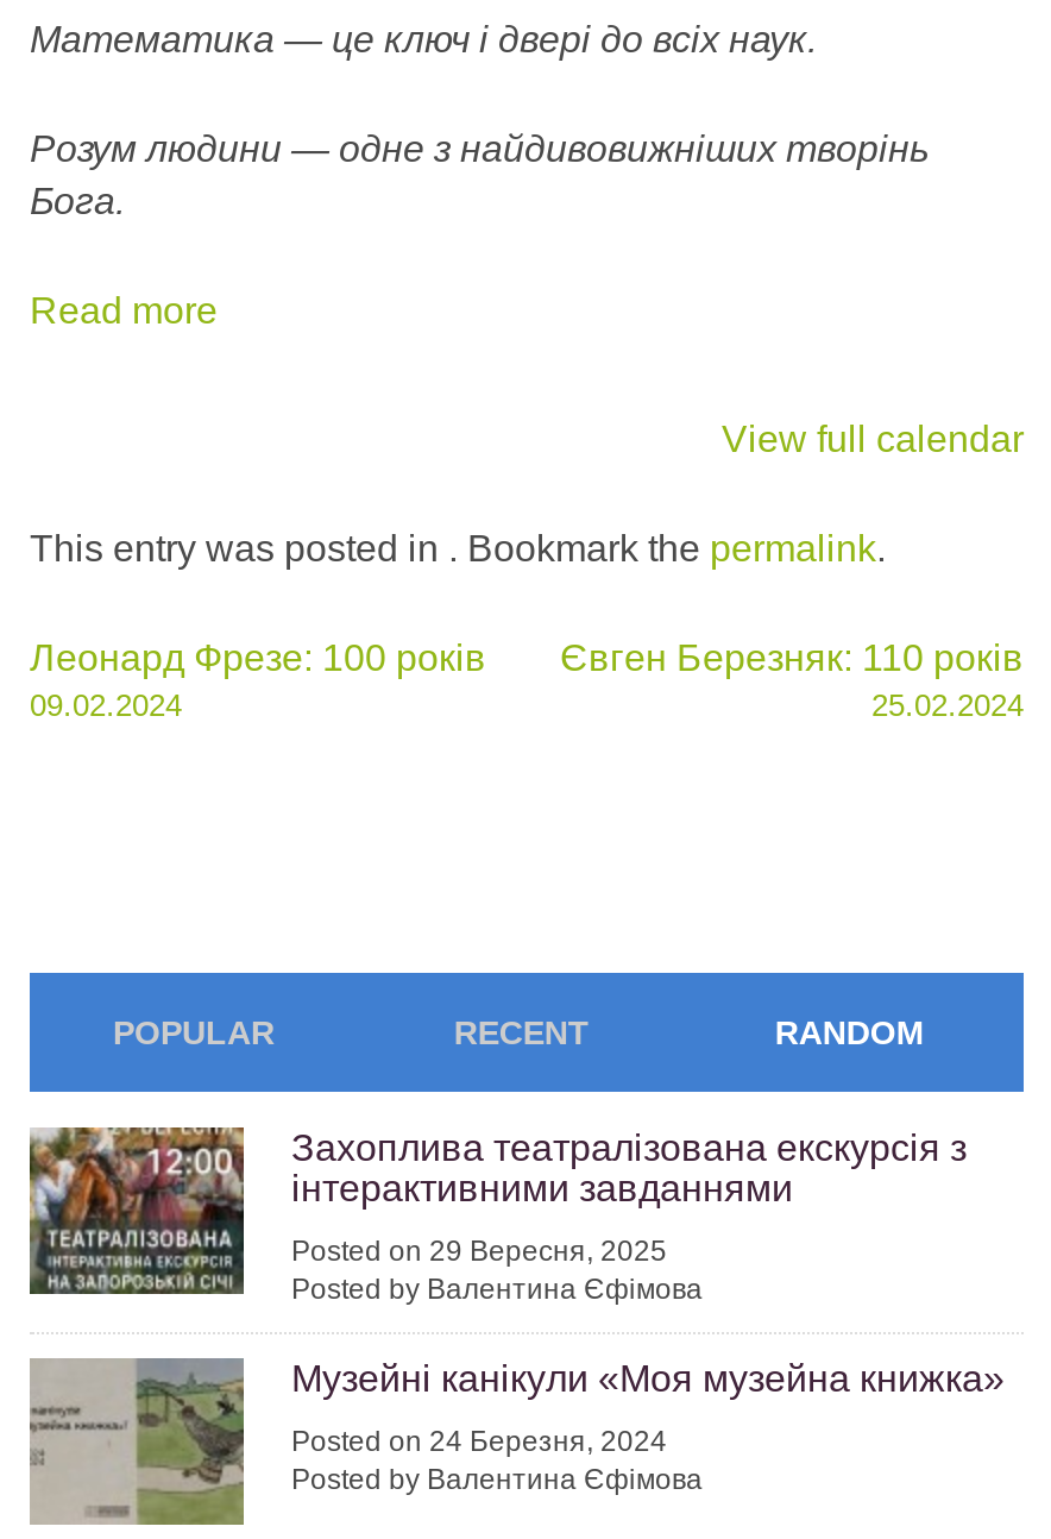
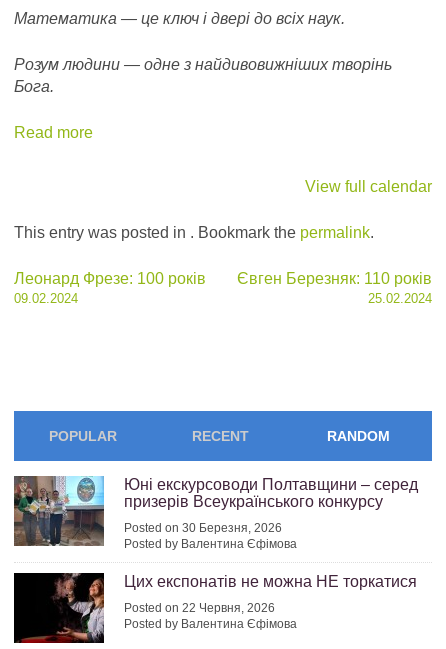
[27,1125,967,1294] [image] | Захоплива театралізована екскурсія з | інтерактивними завданнями -> [14,475,418,546] [image] | Юні екскурсоводи Полтавщини – серед | призерів Всеукраїнського конкурсу
[291,1235,667,1268] Posted on 29 Вересня, 2025 -> [124,521,282,535] Posted on 30 Березня, 2026
[27,1356,1005,1527] [image] | Музейні канікули «Моя музейна книжка» -> [14,573,417,644] [image] | Цих експонатів не можна НЕ торкатися
[291,1425,667,1459] Posted on 24 Березня, 2024 -> [124,601,275,615] Posted on 22 Червня, 2026

